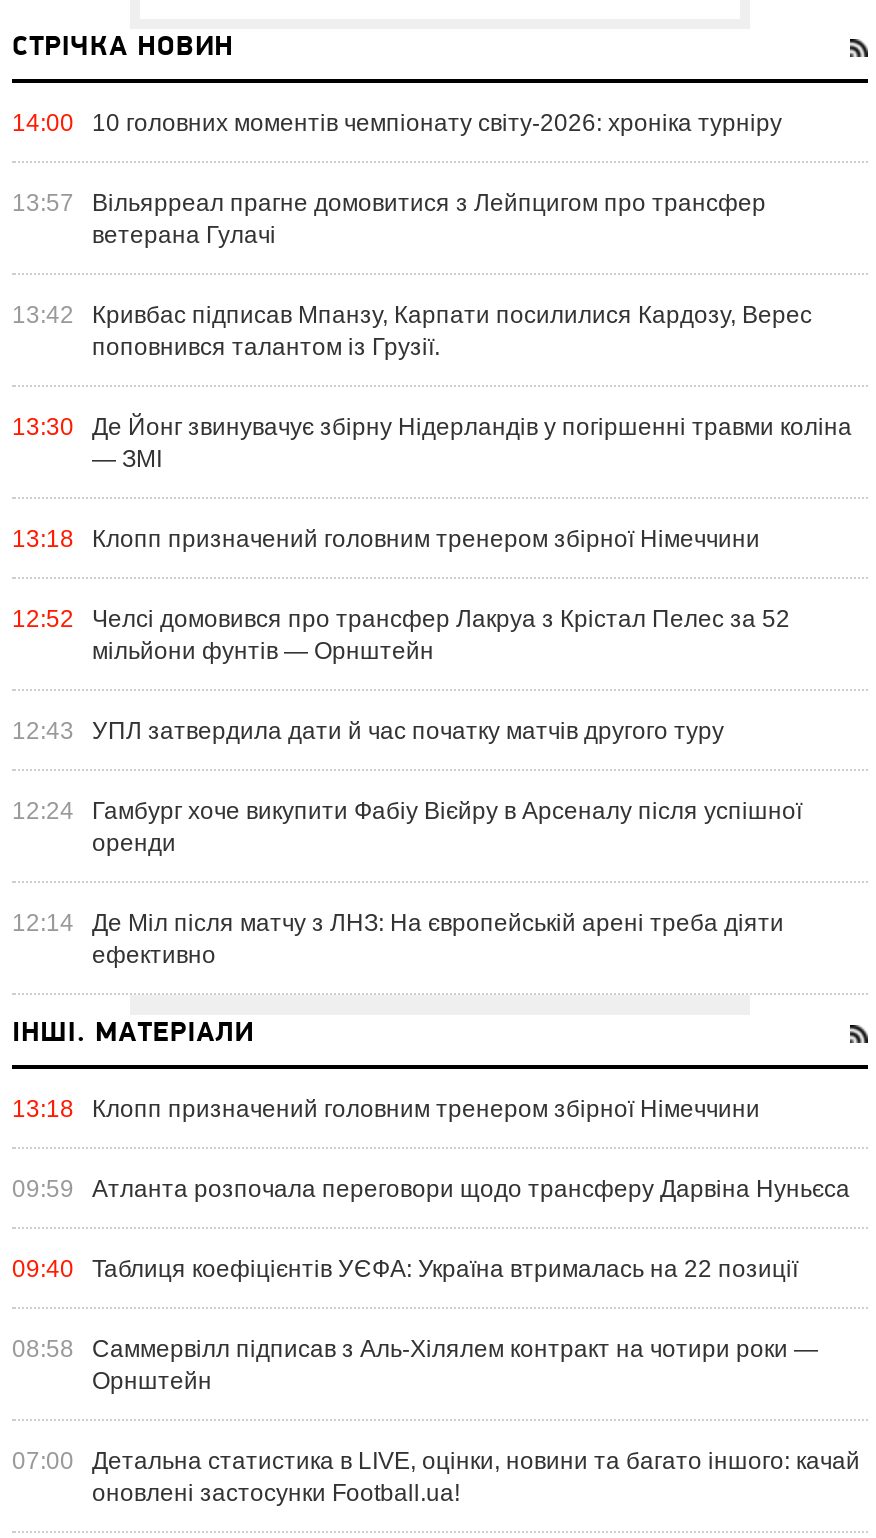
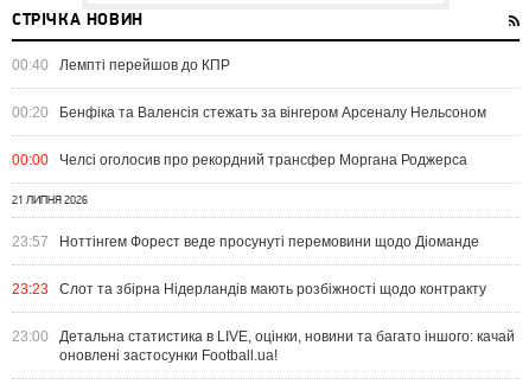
[12,110,852,1476] 14:00 | 10 головних моментів чемпіонату світу-2026: хроніка турніру | 13:57 | Вільярреал прагне домовитися з Лейпцигом про трансфер | ветерана Гулачі | 13:42 | Кривбас підписав Мпанзу, Карпати посилилися Кардозу, Верес | поповнився талантом із Грузії. | 13:30 | Де Йонг звинувачує збірну Нідерландів у погіршенні травми коліна | — ЗМІ | 13:18 | Клопп призначений головним тренером збірної Німеччини | 12:52 | Челсі домовився про трансфер Лакруа з Крістал Пелес за 52 | мільйони фунтів — Орнштейн | 12:43 | УПЛ затвердила дати й час початку матчів другого туру | 12:24 | Гамбург хоче викупити Фабіу Вієйру в Арсеналу після успішної | оренди | 12:14 | Де Міл після матчу з ЛНЗ: На європейській арені треба діяти | ефективно | ІНШІ. МАТЕРІАЛИ | 13:18 | Клопп призначений головним тренером збірної Німеччини | 09:59 | Атланта розпочала переговори щодо трансферу Дарвіна Нуньєса | 09:40 | Таблиця коефіцієнтів УЄФА: Україна втрималась на 22 позиції | 08:58 | Саммервілл підписав з Аль-Хілялем контракт на чотири роки — | Орнштейн | 07:00 -> [12,57,486,345] 00:40 | Лемпті перейшов до КПР | 00:20 | Бенфіка та Валенсія стежать за вінгером Арсеналу Нельсоном | 00:00 | Челсі оголосив про рекордний трансфер Моргана Роджерса | 21 ЛИПНЯ 2026 | 23:57 | Ноттінгем Форест веде просунуті перемовини щодо Діоманде | 23:23 | Слот та збірна Нідерландів мають розбіжності щодо контракту | 23:00

